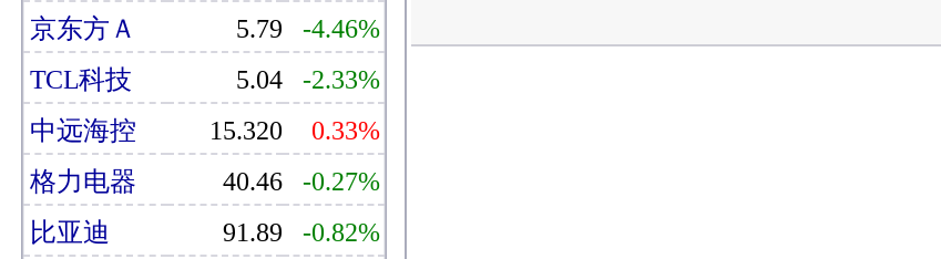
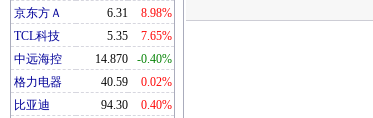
[236,13,283,44] 5.79 -> [107,6,128,20] 6.31
[303,13,380,44] -4.46% -> [141,6,172,20] 8.98%
[236,64,283,95] 5.04 -> [107,29,128,43] 5.35
[303,64,380,95] -2.33% -> [141,29,172,43] 7.65%
[209,115,283,146] 15.320 -> [95,52,128,66] 14.870
[311,115,380,146] 0.33% -> [137,52,172,66] -0.40%
[223,166,283,197] 40.46 -> [101,75,128,89] 40.59
[303,166,380,197] -0.27% -> [141,75,172,89] 0.02%
[223,217,283,248] 91.89 -> [101,98,128,112] 94.30
[303,217,380,248] -0.82% -> [141,98,172,112] 0.40%

